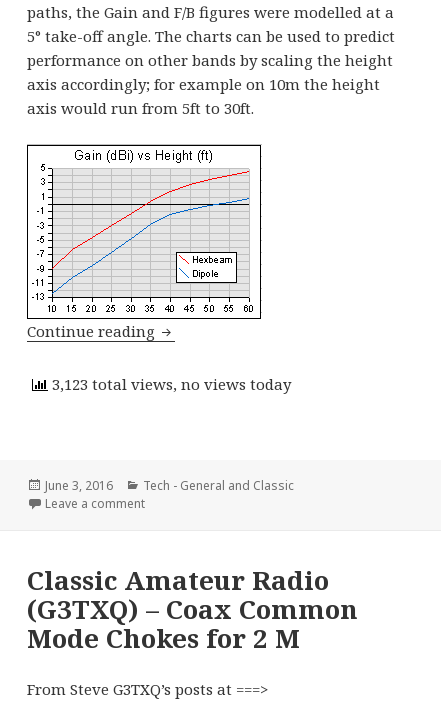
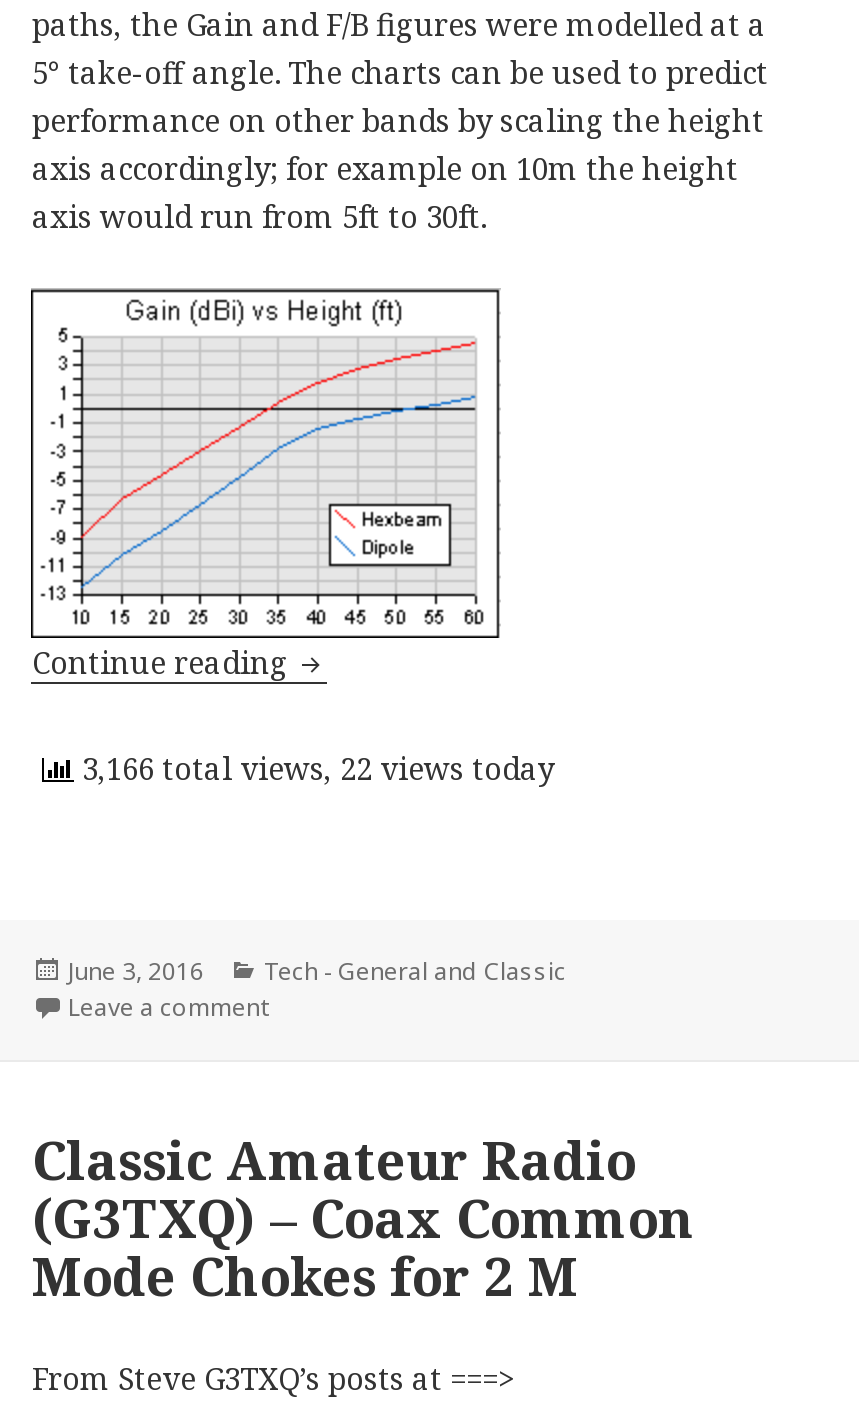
[48,374,291,394] 3,123 total views, no views today -> [74,749,554,789] 3,166 total views, 22 views today

